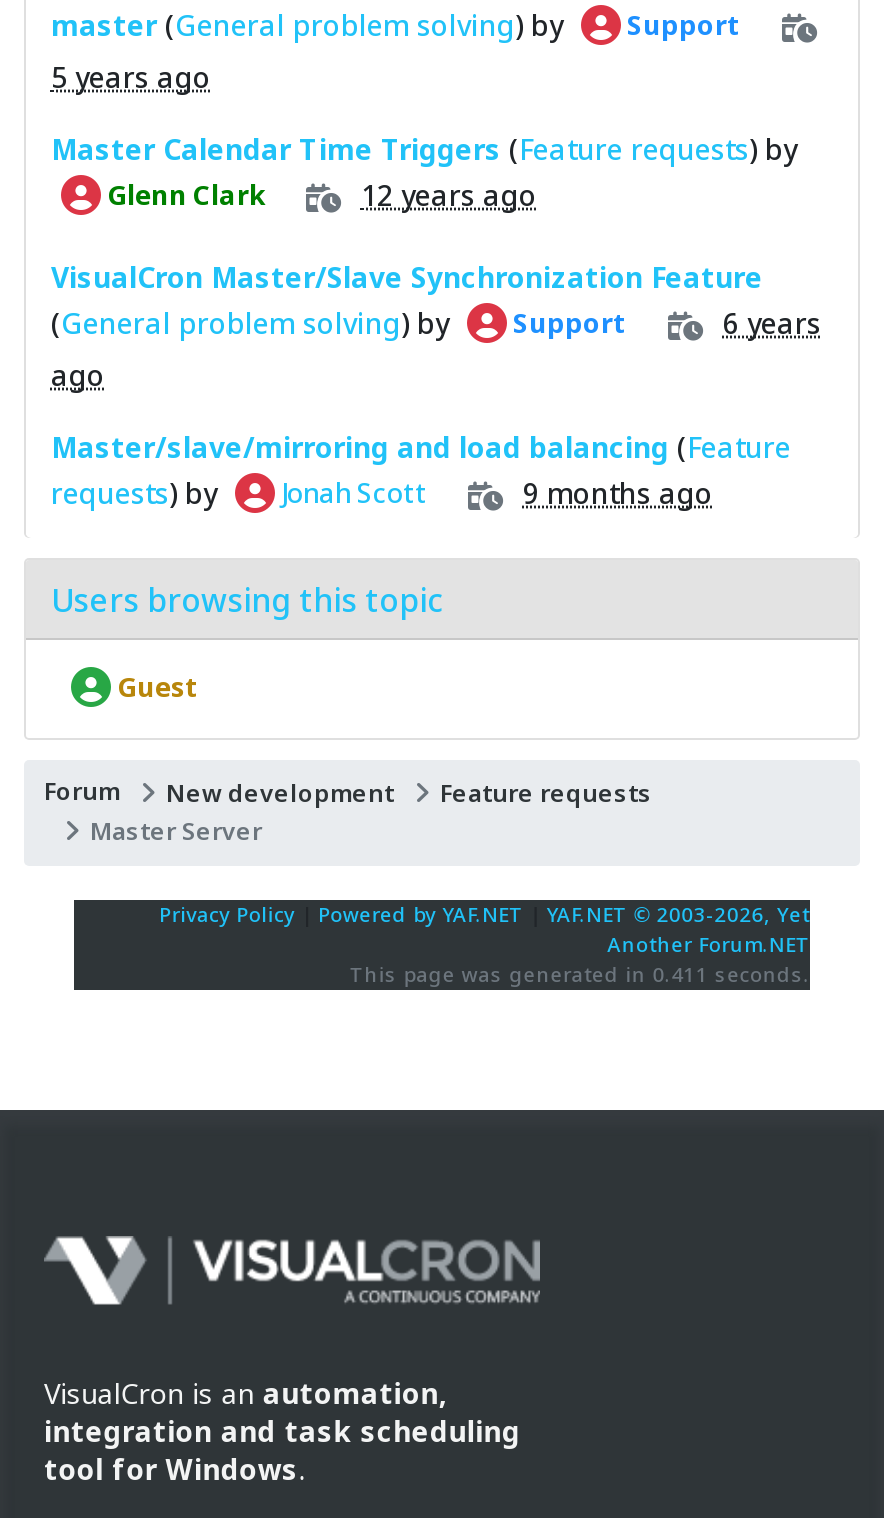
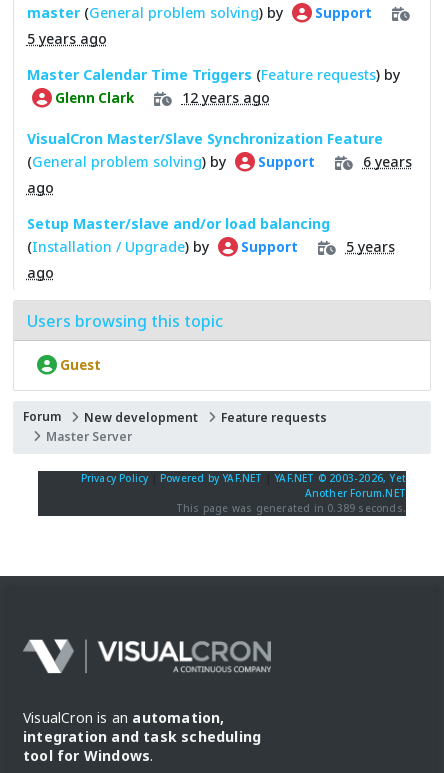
[51,427,791,511] Master/slave/mirroring and load balancing (Feature | requests) by | Jonah Scott | 9 months ago -> [26,214,394,282] Setup Master/slave and/or load balancing | (Installation / Upgrade) by | Support | 5 years | ago
[350,960,810,988] This page was generated in 0.411 seconds. -> [176,501,406,515] This page was generated in 0.389 seconds.

